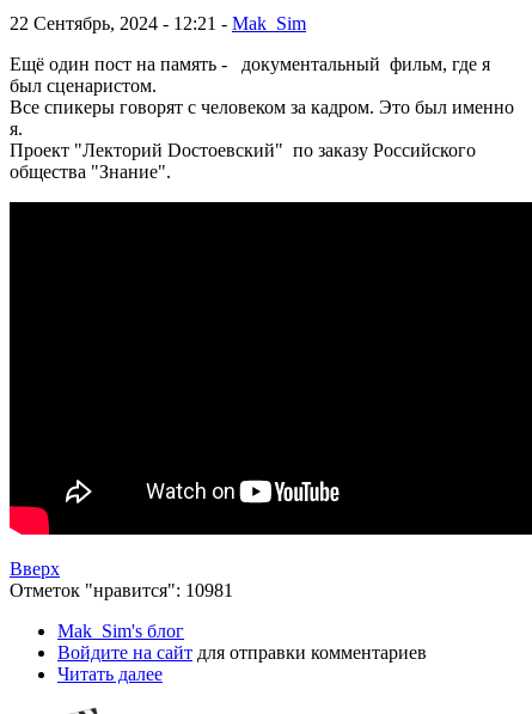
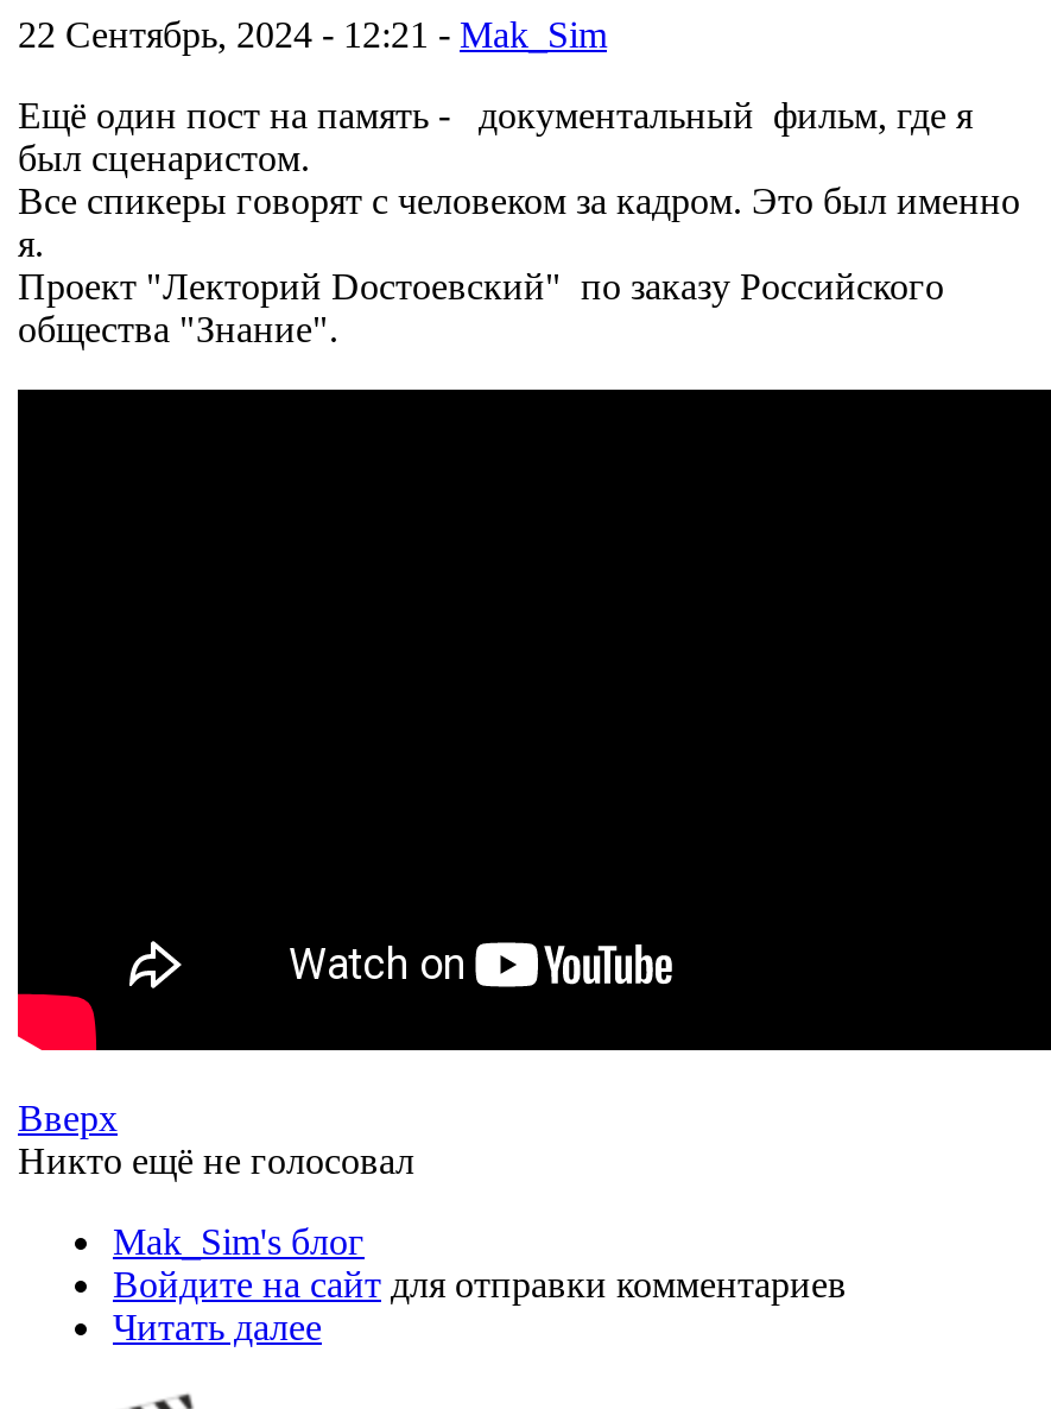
[10,580,233,600] Отметок "нравится": 10981 -> [18,1142,414,1183] Никто ещё не голосовал

